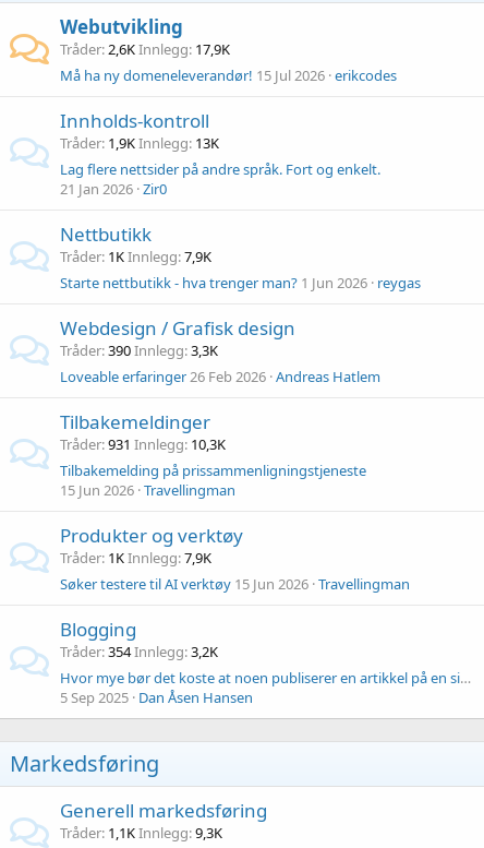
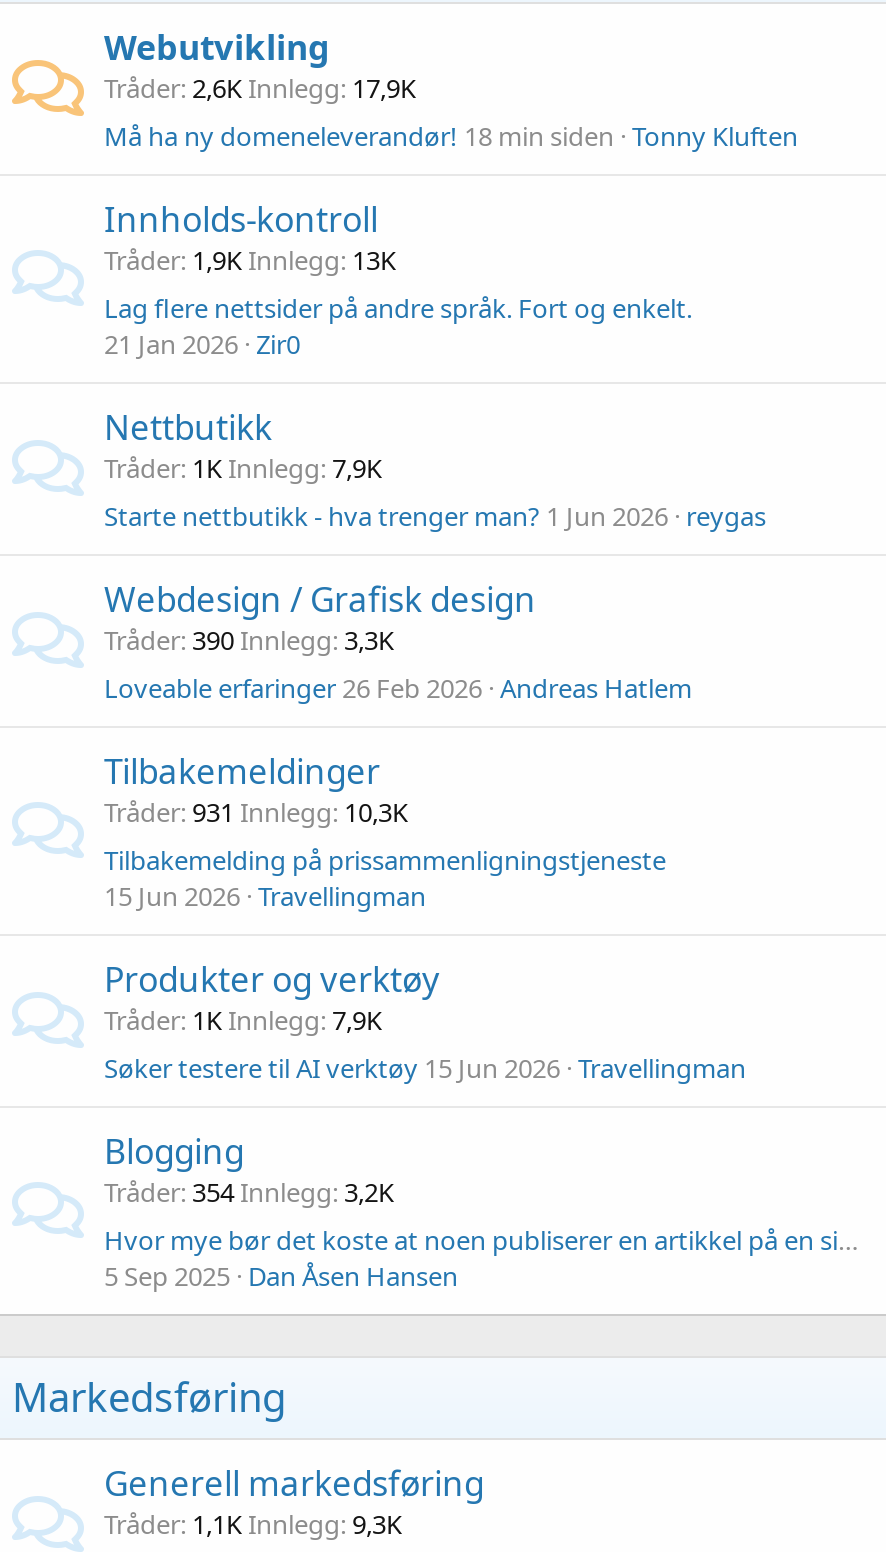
[60,65,397,85] Må ha ny domeneleverandør! 15 Jul 2026 erikcodes -> [104,118,798,154] Må ha ny domeneleverandør! 18 min siden Tonny Kluften

